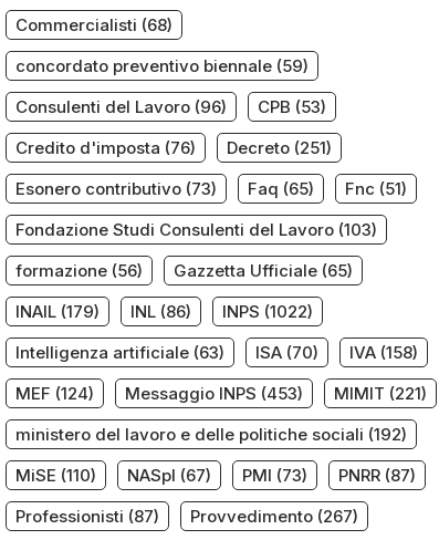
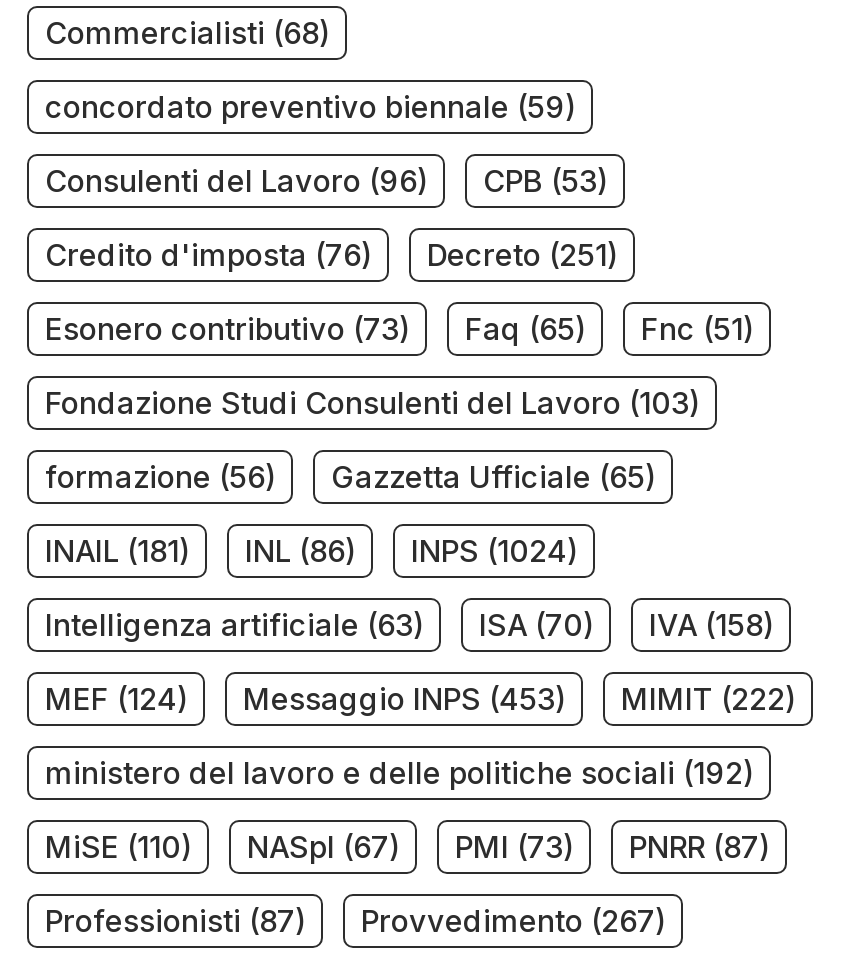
[15,301,100,322] INAIL (179) -> [45,532,189,570] INAIL (181)
[222,301,313,322] INPS (1022) -> [411,532,577,570] INPS (1024)
[15,383,427,404] MEF (124) Messaggio INPS (453) MIMIT (221) -> [45,680,795,718] MEF (124) Messaggio INPS (453) MIMIT (222)

